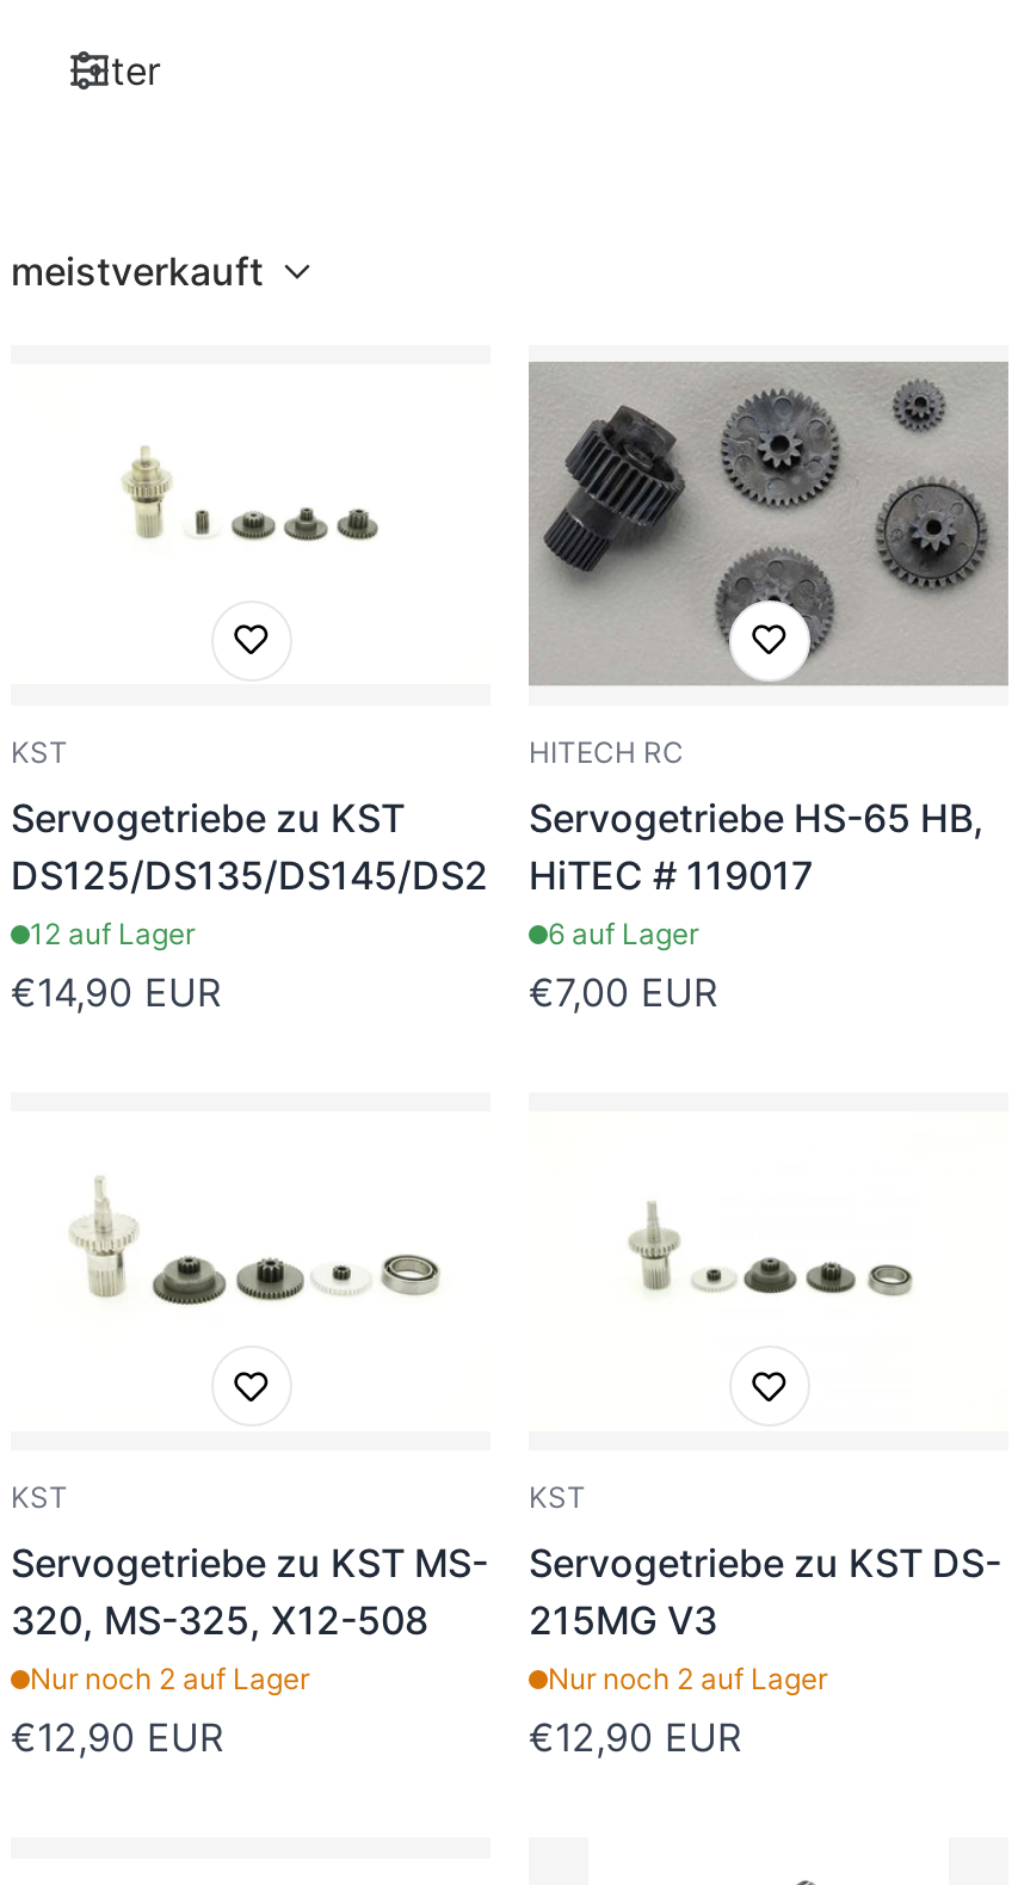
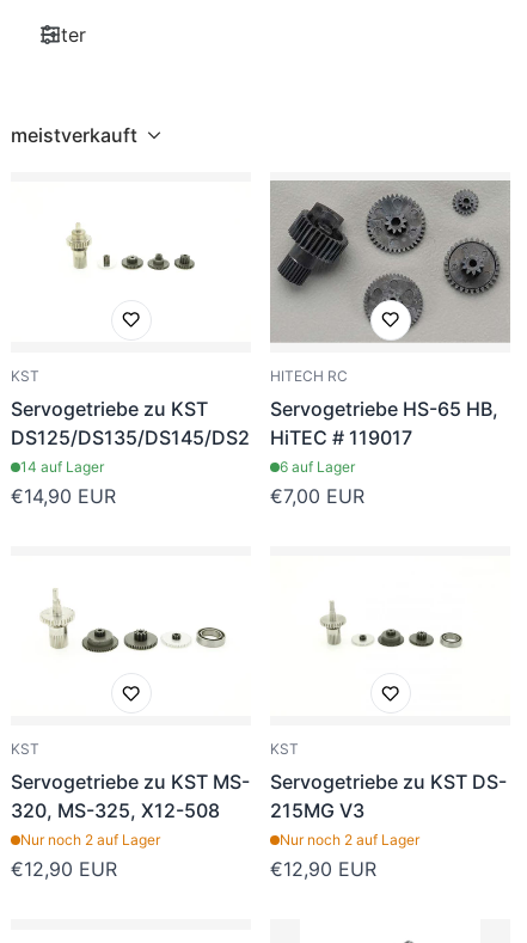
[30,915,195,951] 12 auf Lager -> [20,457,104,475] 14 auf Lager

